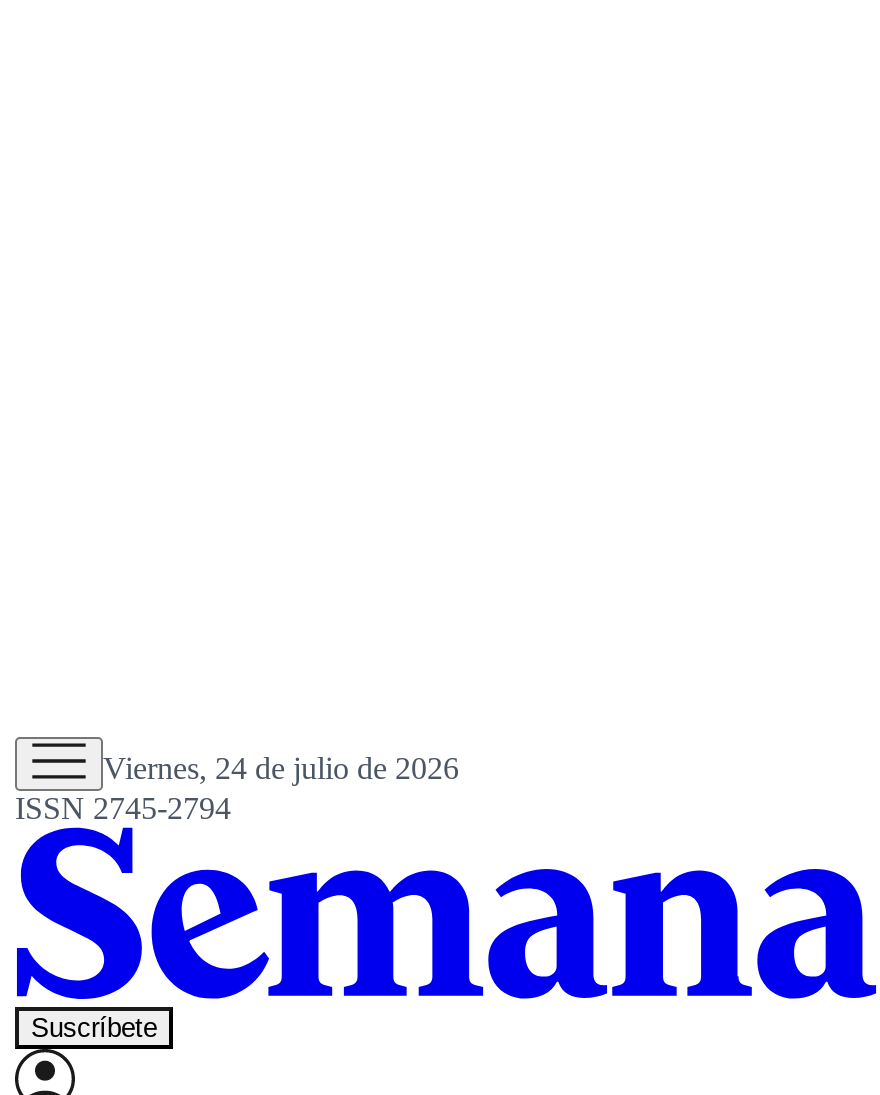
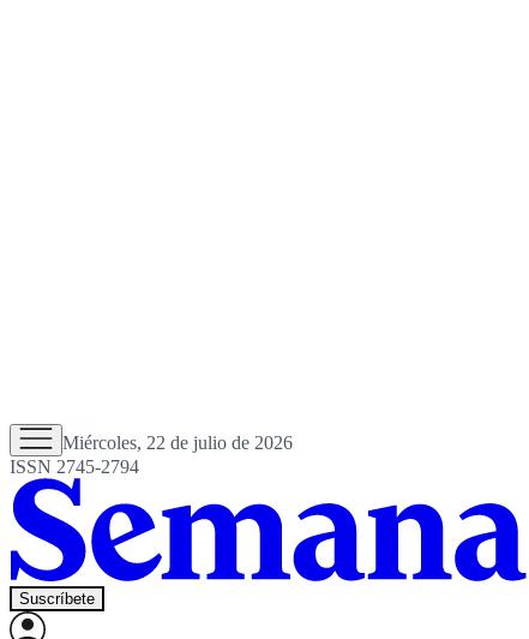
[103,751,459,785] Viernes, 24 de julio de 2026 -> [62,432,293,453] Miércoles, 22 de julio de 2026

